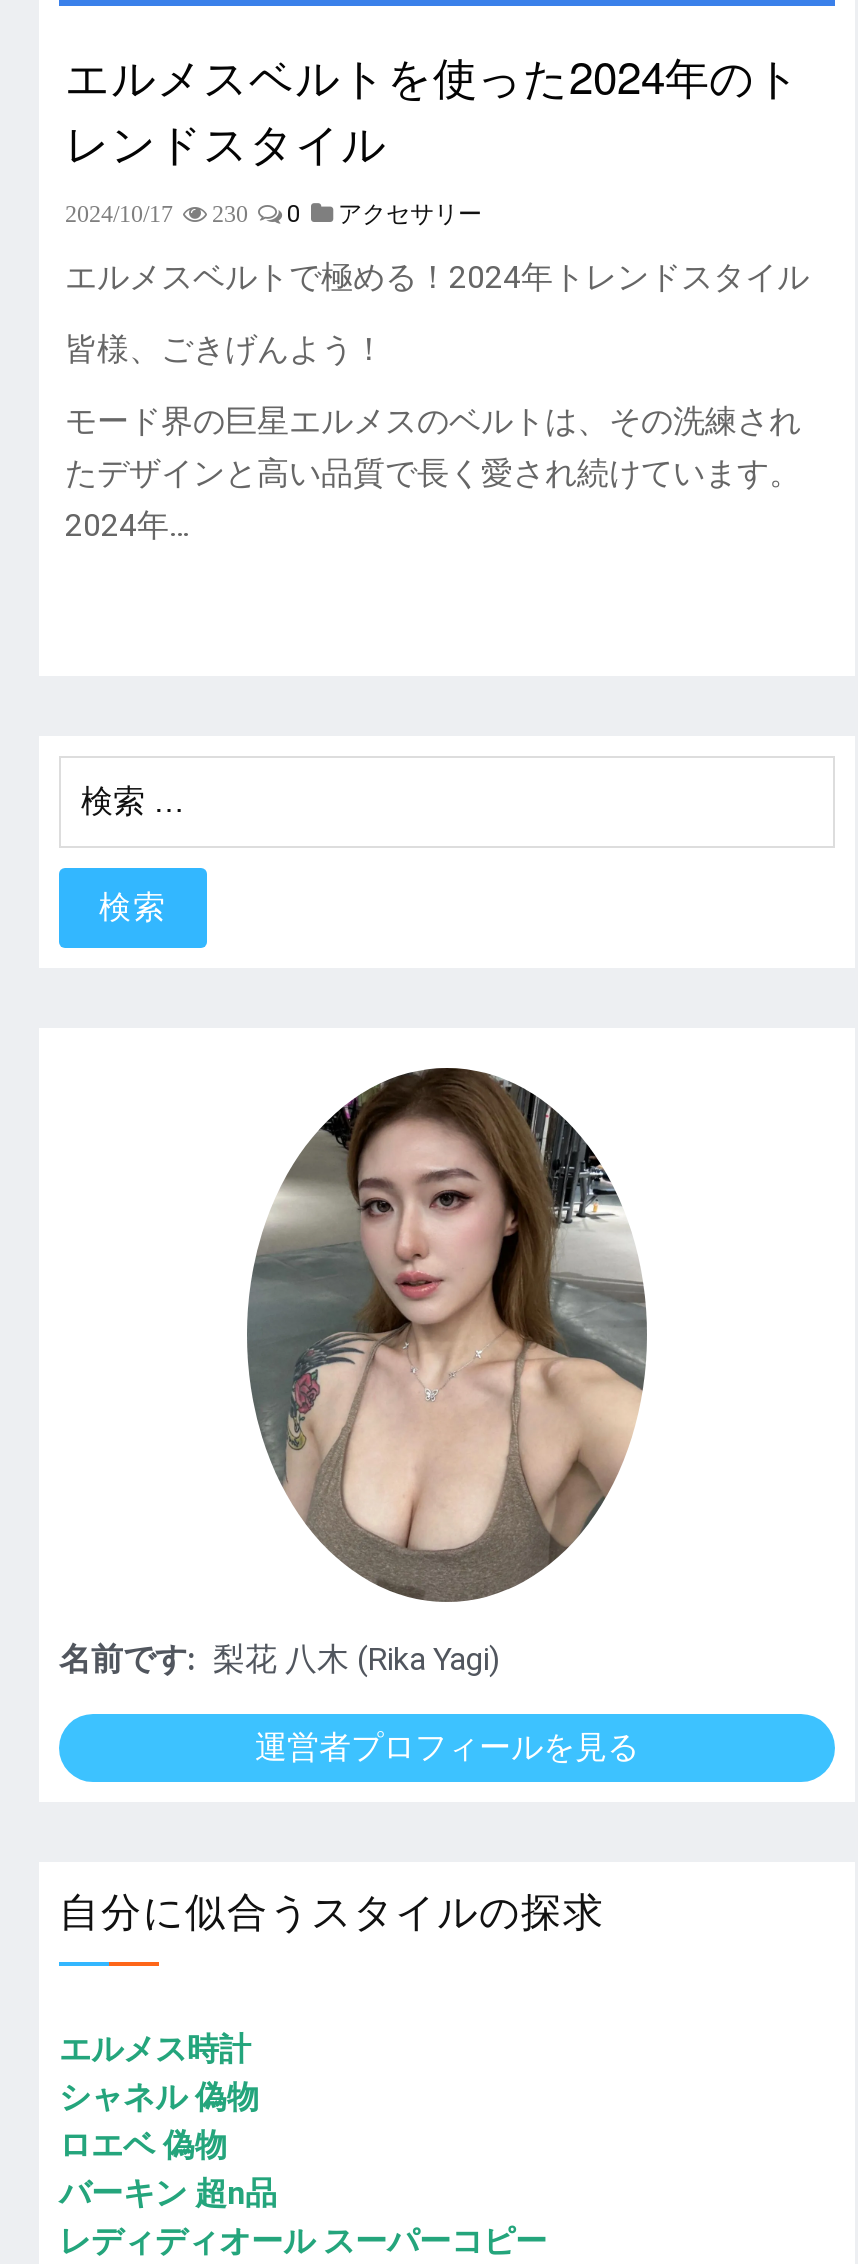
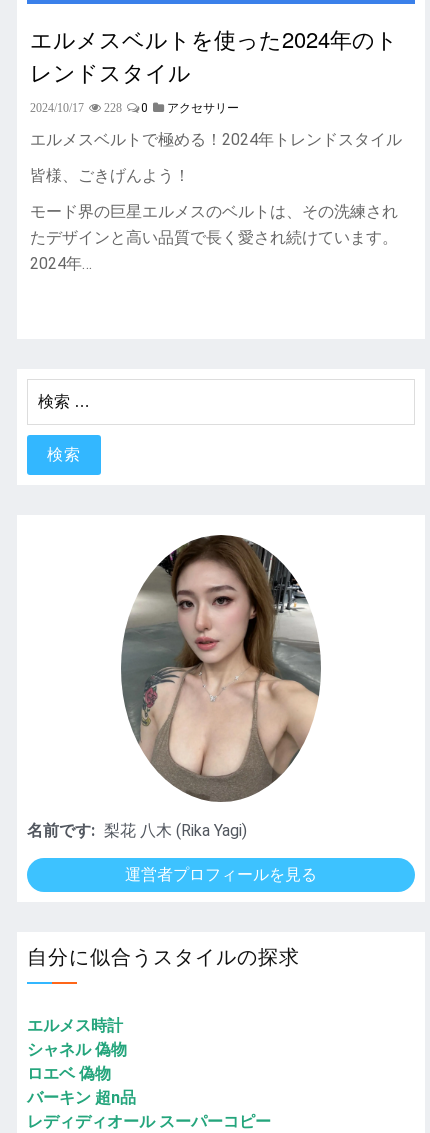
[65,200,482,228] 2024/10/17 230 0 アクセサリー -> [30,101,238,115] 2024/10/17 228 0 アクセサリー

